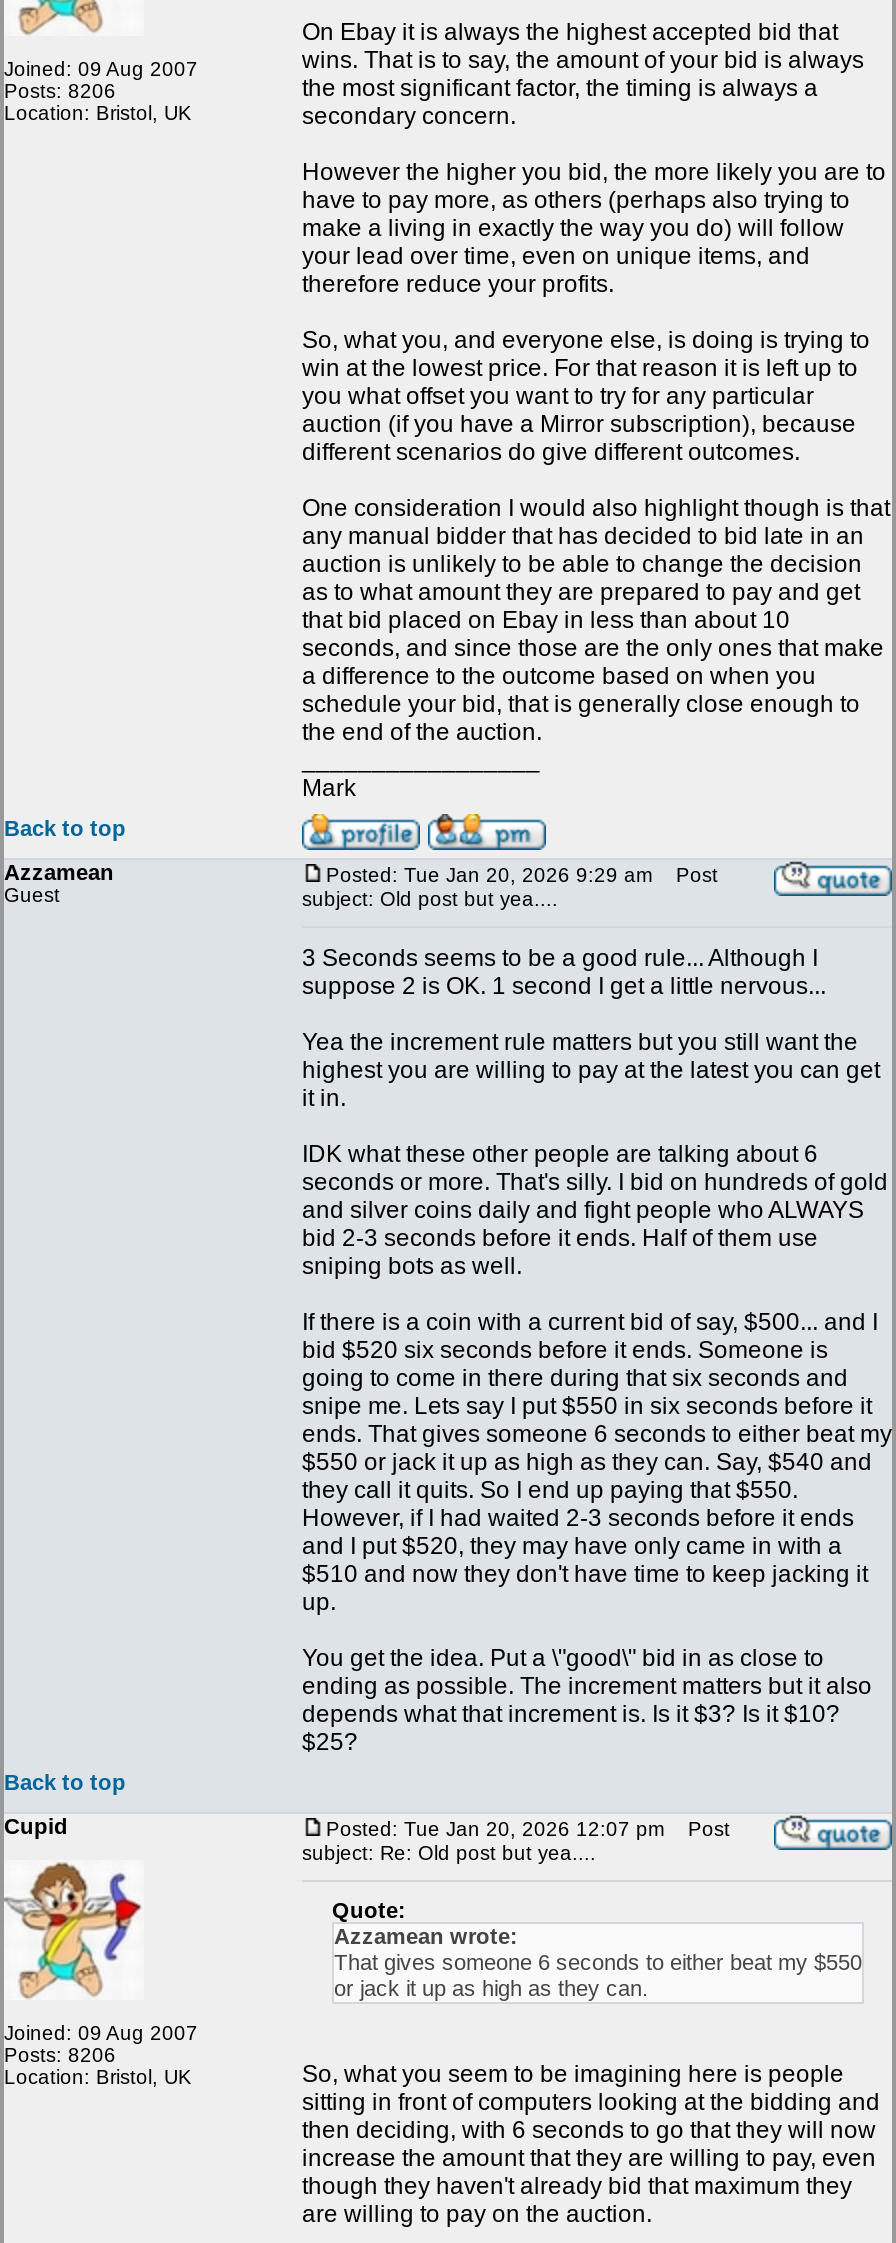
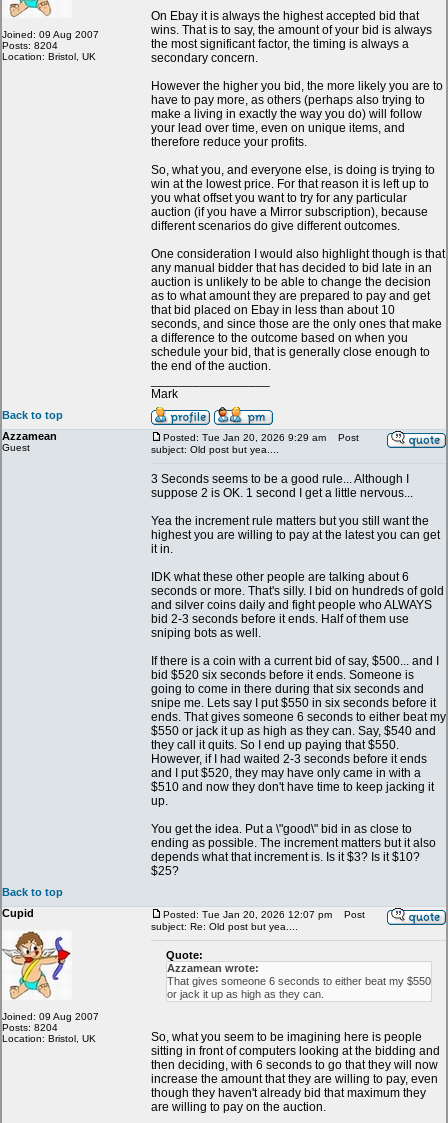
[4,80,116,102] Posts: 8206 -> [2,40,58,51] Posts: 8204
[4,2044,116,2066] Posts: 8206 -> [2,1022,58,1033] Posts: 8204

